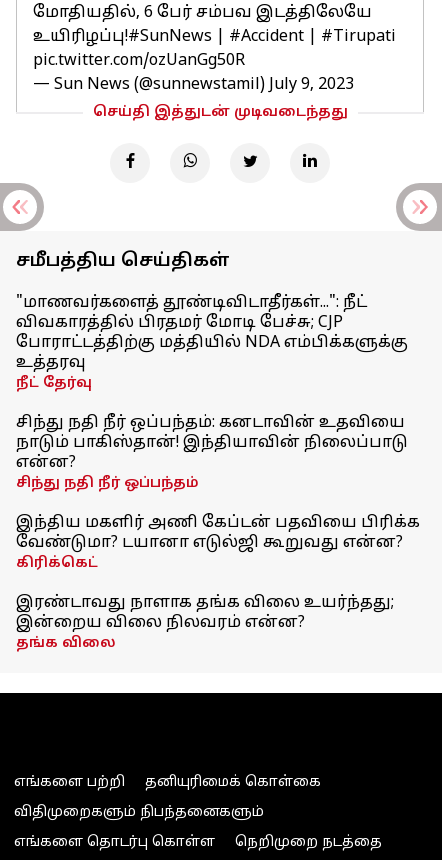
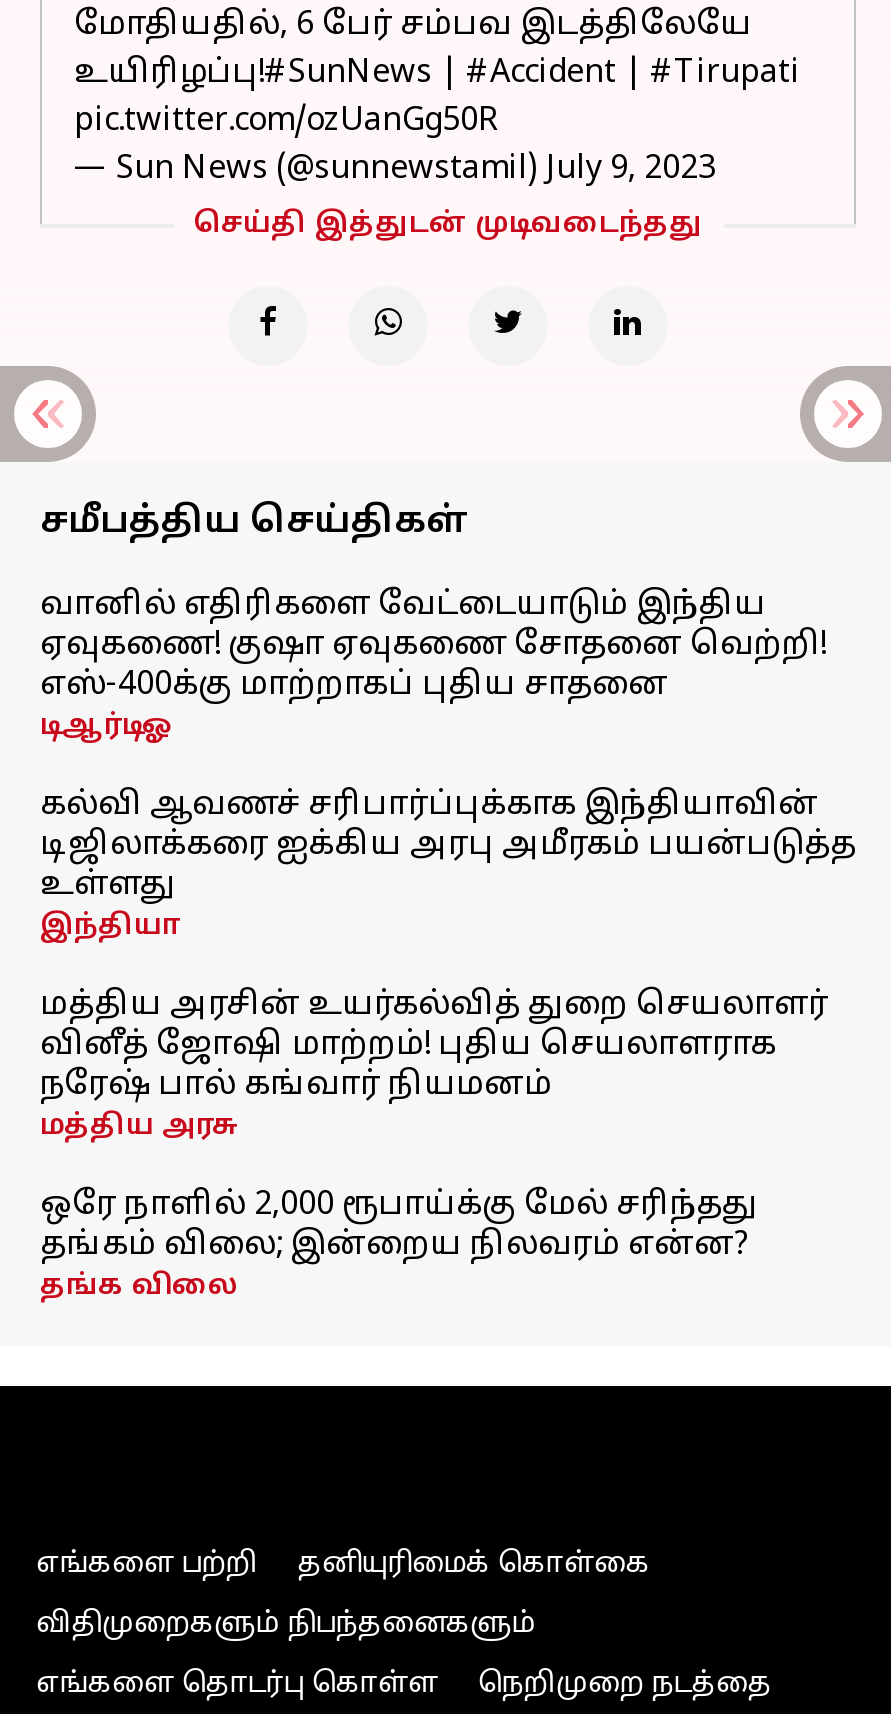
[16,293,408,392] "மாணவர்களைத் தூண்டிவிடாதீர்கள்...": நீட் | விவகாரத்தில் பிரதமர் மோடி பேச்சு; CJP | போராட்டத்திற்கு மத்தியில் NDA எம்பிக்களுக்கு | உத்தரவு | நீட் தேர்வு -> [40,586,826,744] வானில் எதிரிகளை வேட்டையாடும் இந்திய | ஏவுகணை! குஷா ஏவுகணை சோதனை வெற்றி! | எஸ்-400க்கு மாற்றாகப் புதிய சாதனை | டிஆர்டிஓ
[16,413,408,492] சிந்து நதி நீர் ஒப்பந்தம்: கனடாவின் உதவியை | நாடும் பாகிஸ்தான்! இந்தியாவின் நிலைப்பாடு | என்ன? | சிந்து நதி நீர் ஒப்பந்தம் -> [40,786,856,944] கல்வி ஆவணச் சரிபார்ப்புக்காக இந்தியாவின் | டிஜிலாக்கரை ஐக்கிய அரபு அமீரகம் பயன்படுத்த | உள்ளது | இந்தியா
[16,513,420,572] இந்திய மகளிர் அணி கேப்டன் பதவியை பிரிக்க | வேண்டுமா? டயானா எடுல்ஜி கூறுவது என்ன? | கிரிக்கெட் -> [40,986,828,1144] மத்திய அரசின் உயர்கல்வித் துறை செயலாளர் | வினீத் ஜோஷி மாற்றம்! புதிய செயலாளராக | நரேஷ் பால் கங்வார் நியமனம் | மத்திய அரசு
[16,593,394,633] இரண்டாவது நாளாக தங்க விலை உயர்ந்தது; | இன்றைய விலை நிலவரம் என்ன? -> [40,1186,758,1266] ஒரே நாளில் 2,000 ரூபாய்க்கு மேல் சரிந்தது | தங்கம் விலை; இன்றைய நிலவரம் என்ன?

